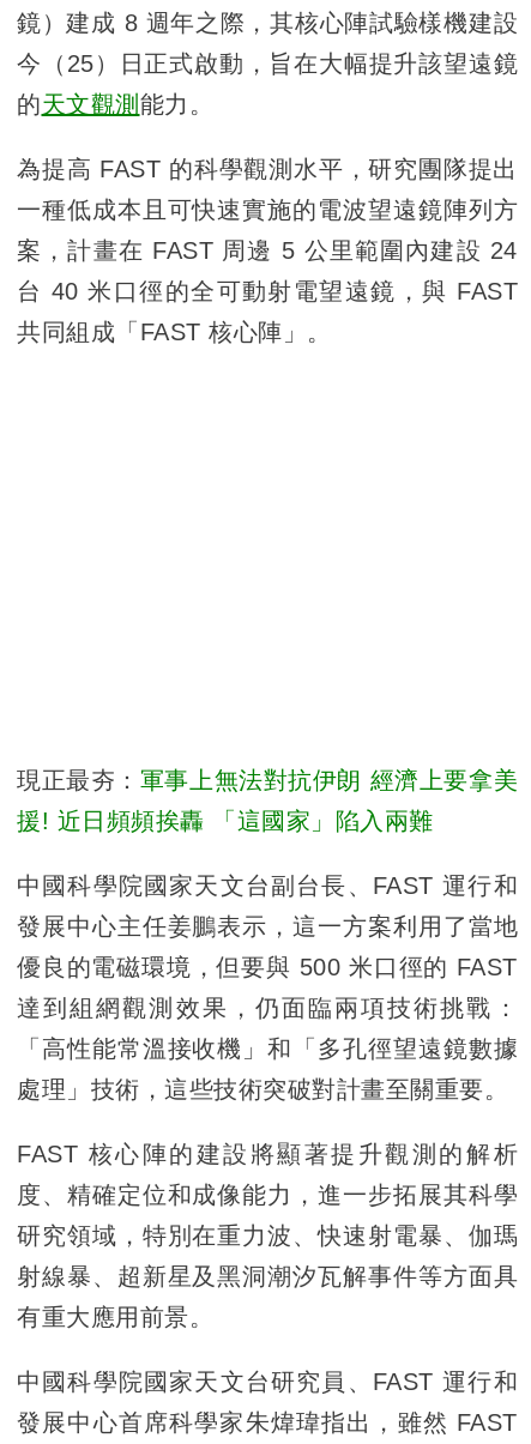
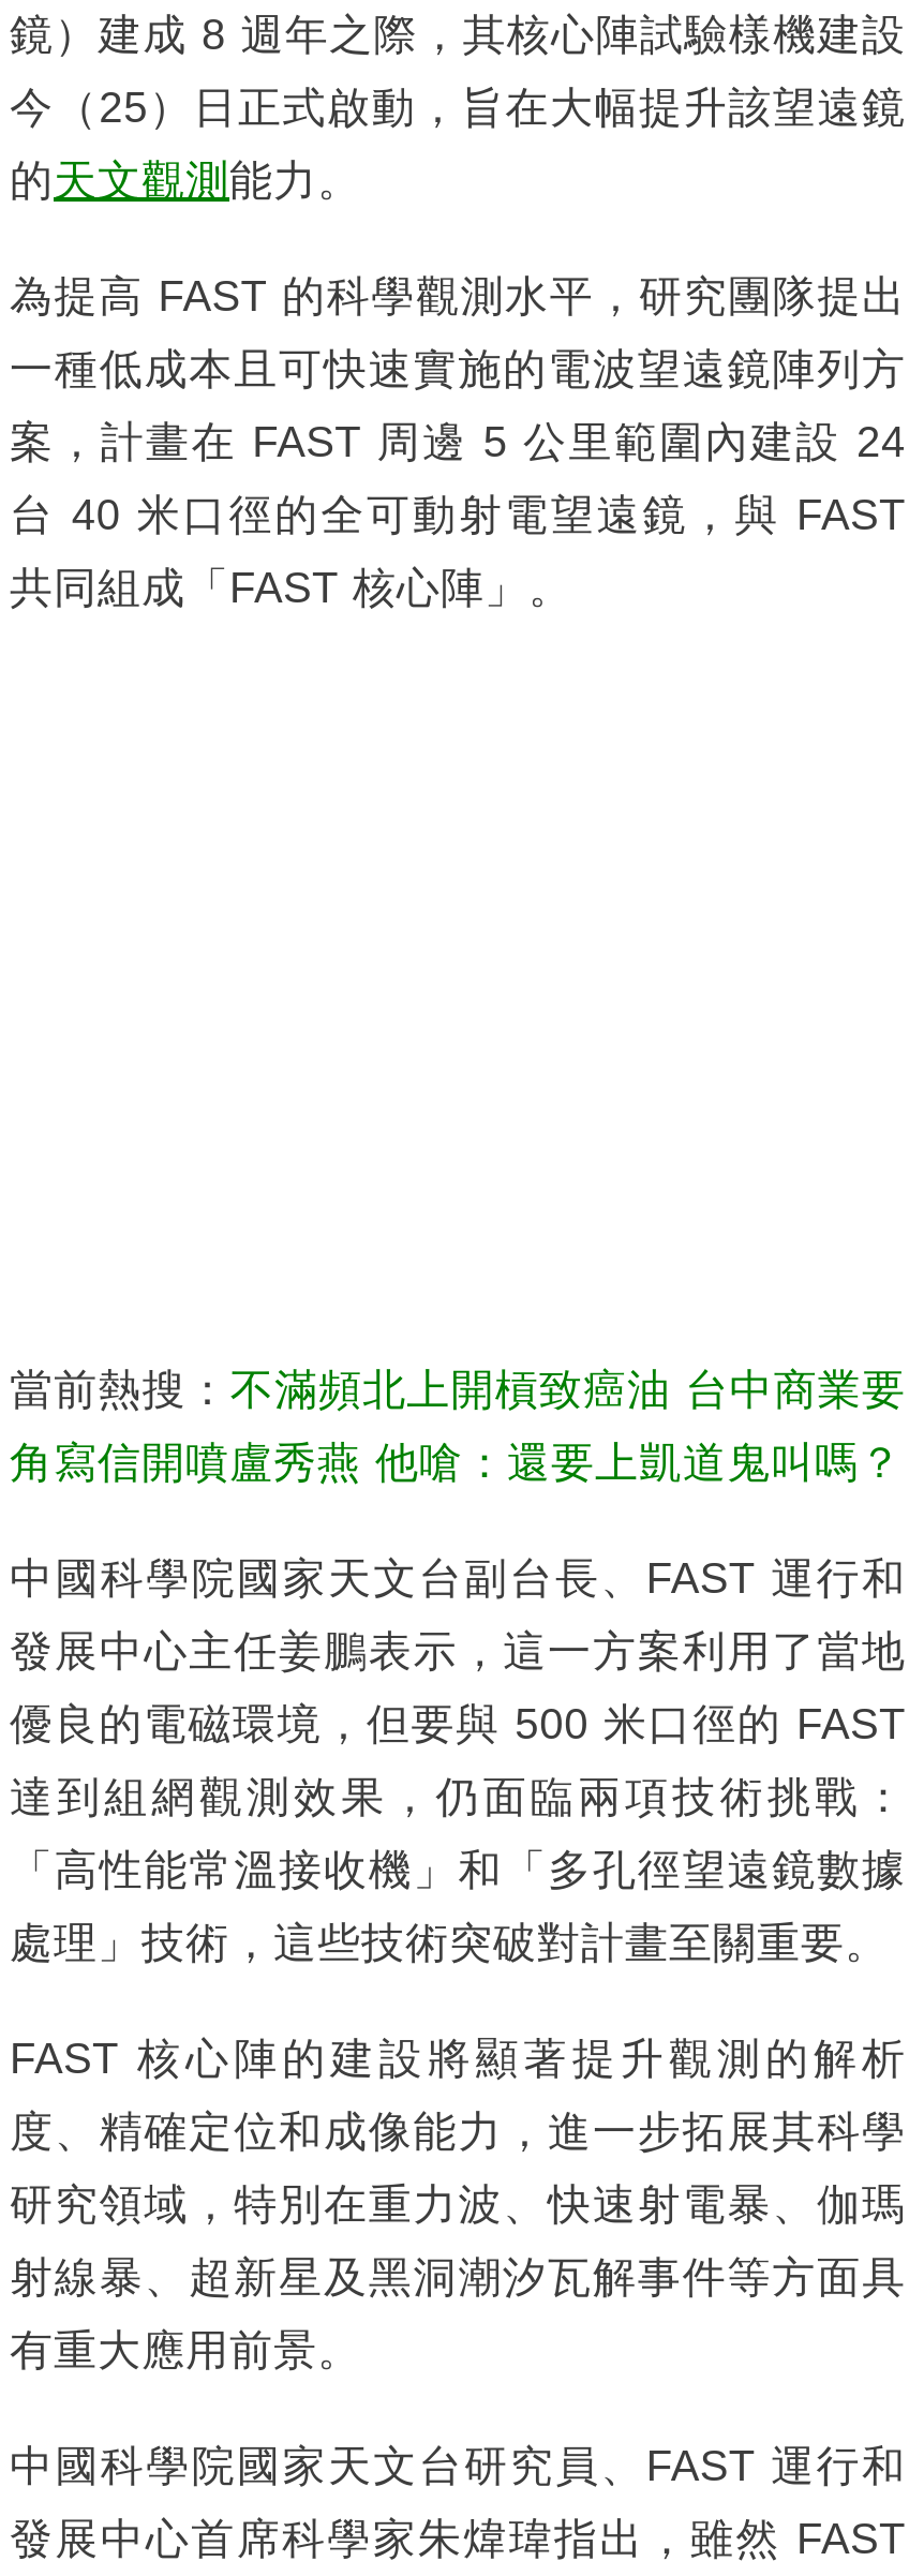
[17,767,518,793] 現正最夯：軍事上無法對抗伊朗 經濟上要拿美 -> [10,1365,906,1412] 當前熱搜：不滿頻北上開槓致癌油 台中商業要
[17,807,433,834] 援! 近日頻頻挨轟 「這國家」陷入兩難 -> [10,1438,903,1485] 角寫信開噴盧秀燕 他嗆：還要上凱道鬼叫嗎？

